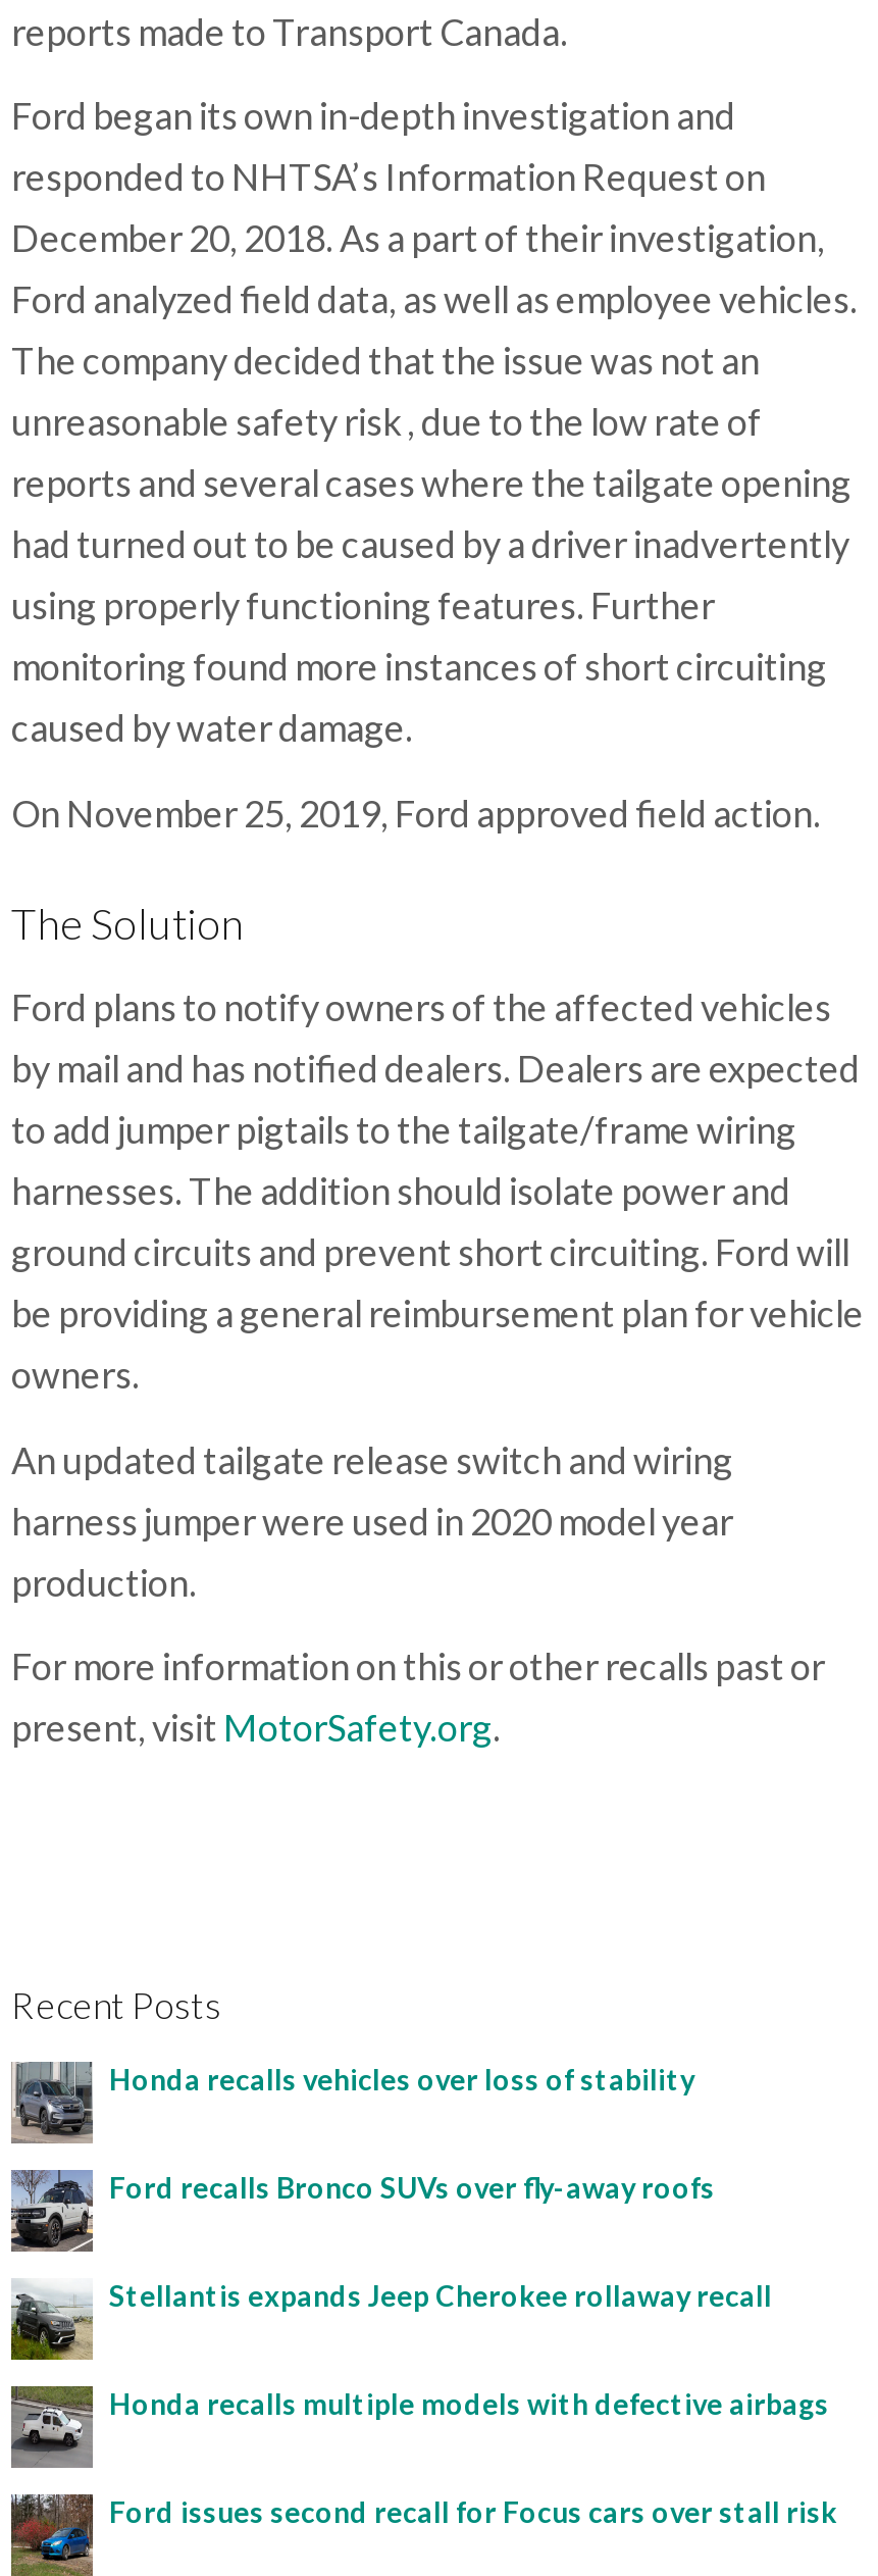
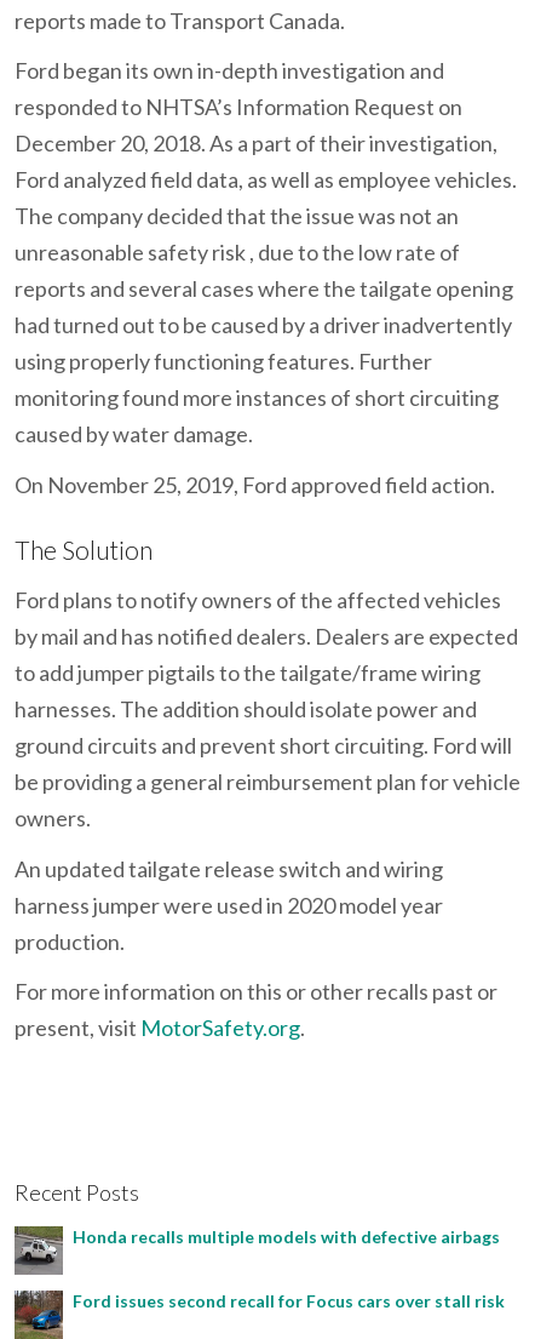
[9,2060,772,2314] [image] | Honda recalls vehicles over loss of stability | Ford recalls Bronco SUVs over fly-away roofs | Stellantis expands Jeep Cherokee rollaway recall -> none
[9,2168,93,2254] [image] -> none
[9,2278,95,2362] [image] -> none

